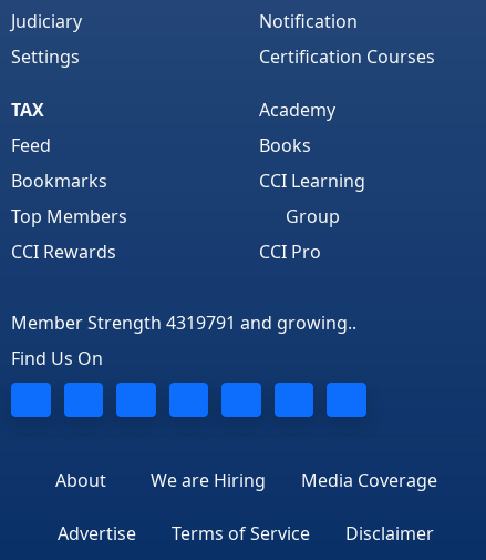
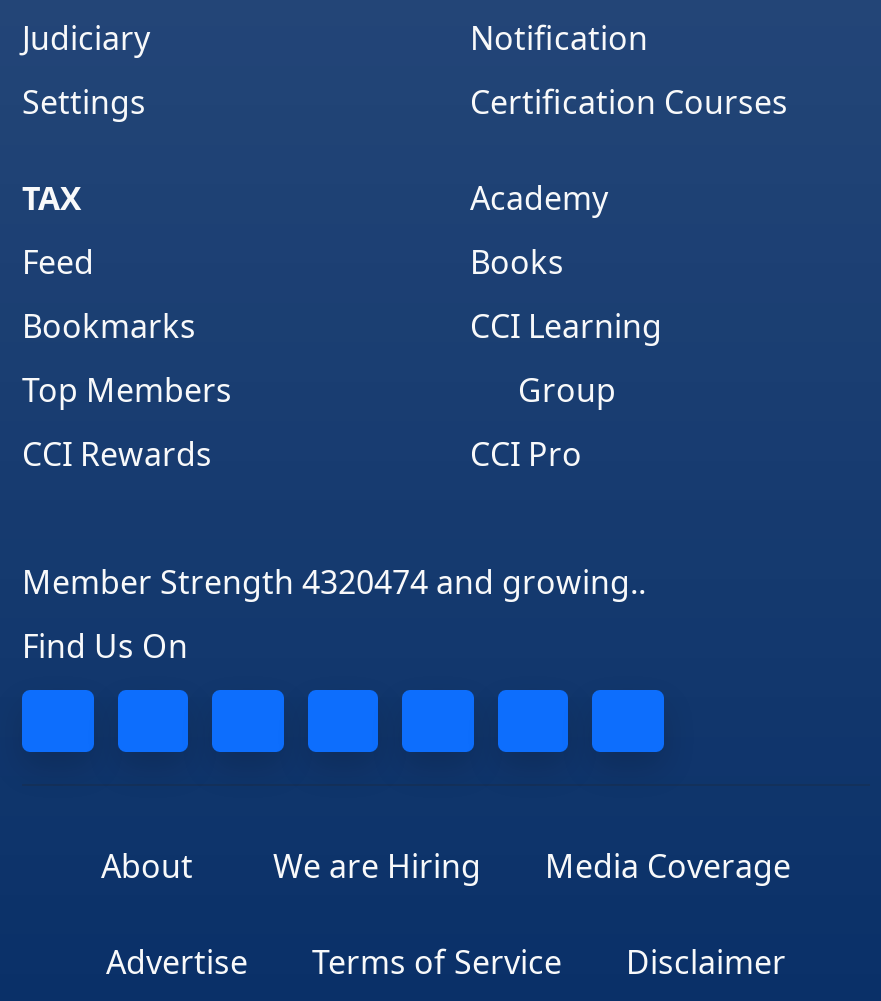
[11,310,356,335] Member Strength 4319791 and growing.. -> [22,560,646,604] Member Strength 4320474 and growing..

